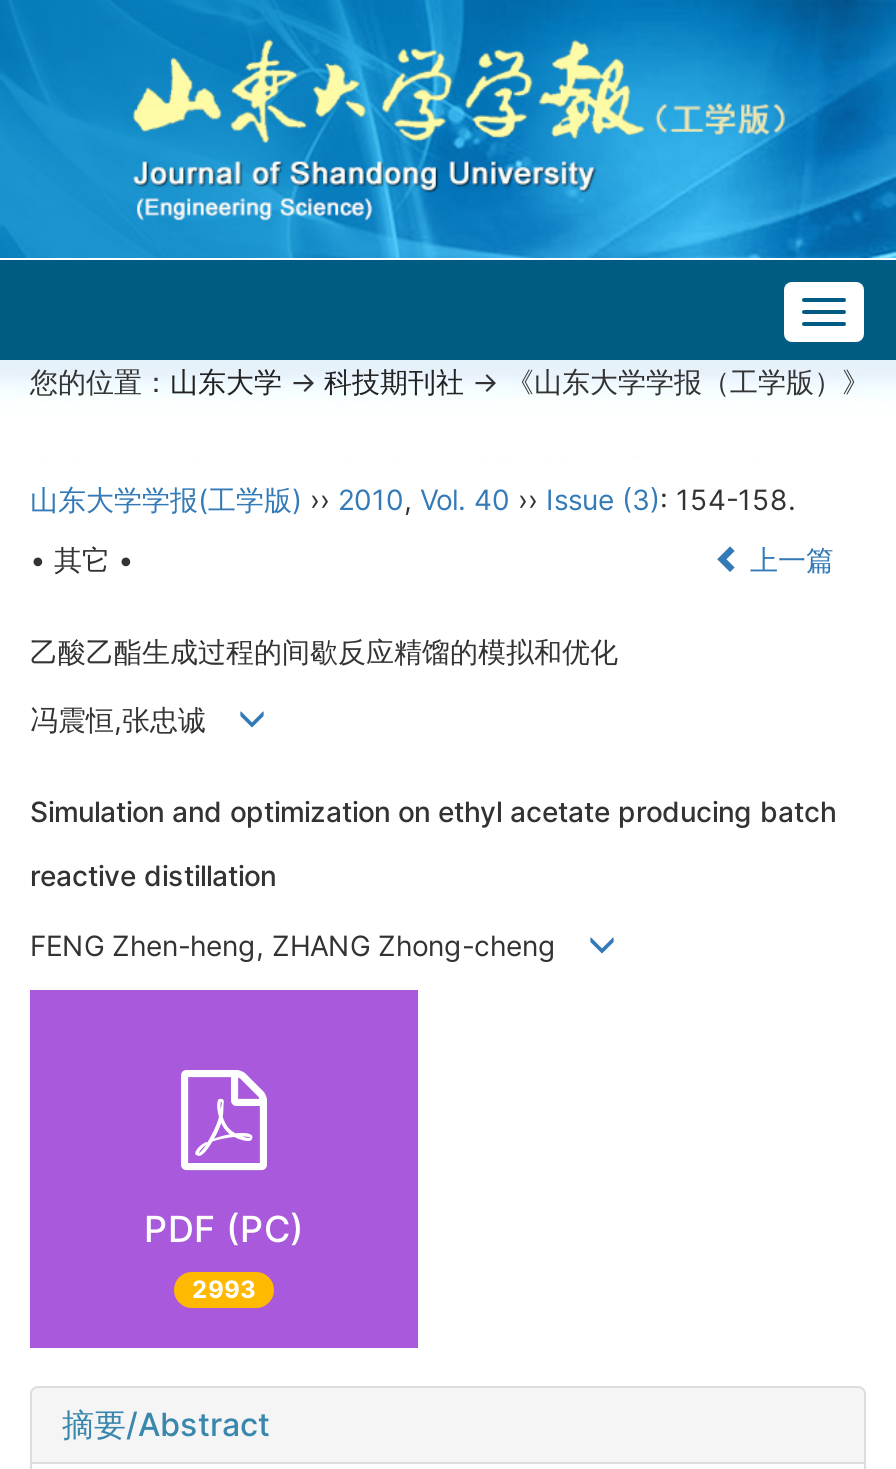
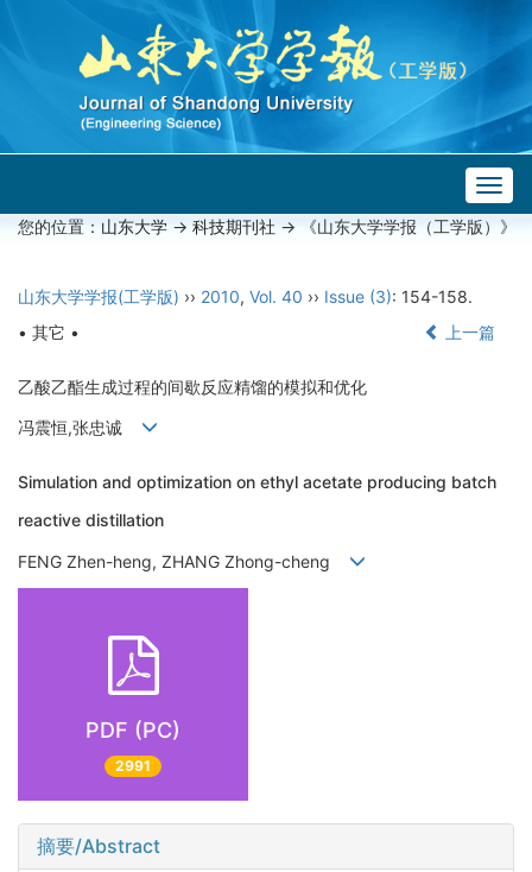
[192,1274,256,1304] 2993 -> [115,757,151,775] 2991

